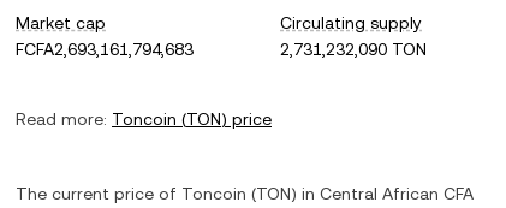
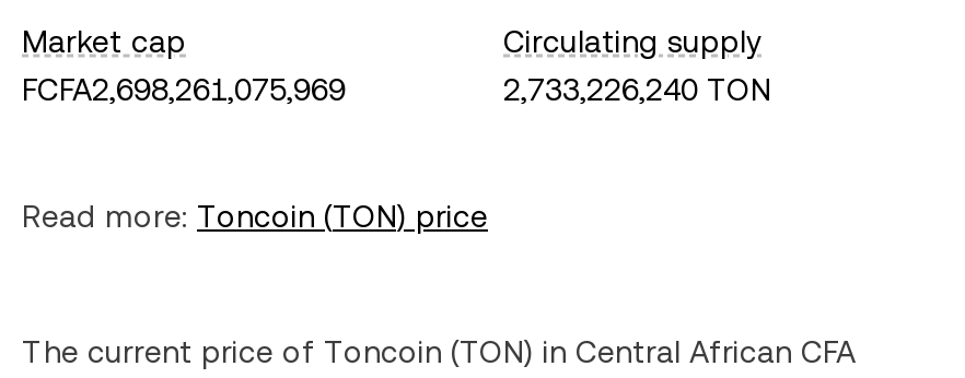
[16,40,194,59] FCFA2,693,161,794,683 -> [22,72,346,107] FCFA2,698,261,075,969
[280,40,427,59] 2,731,232,090 TON -> [503,72,770,107] 2,733,226,240 TON

